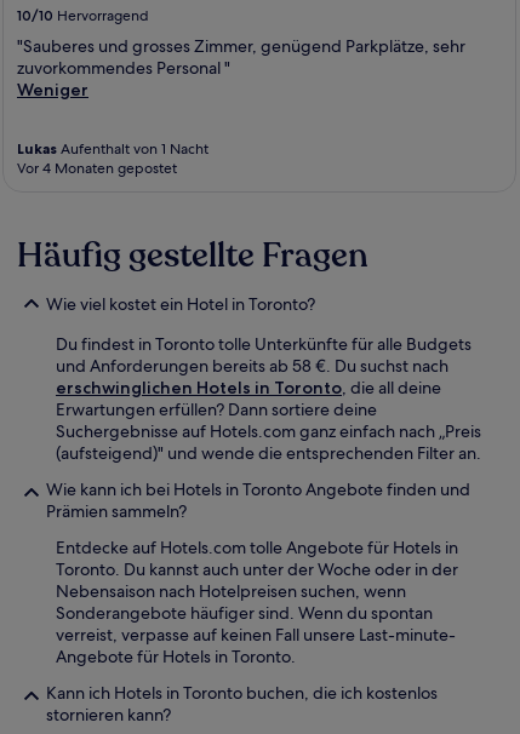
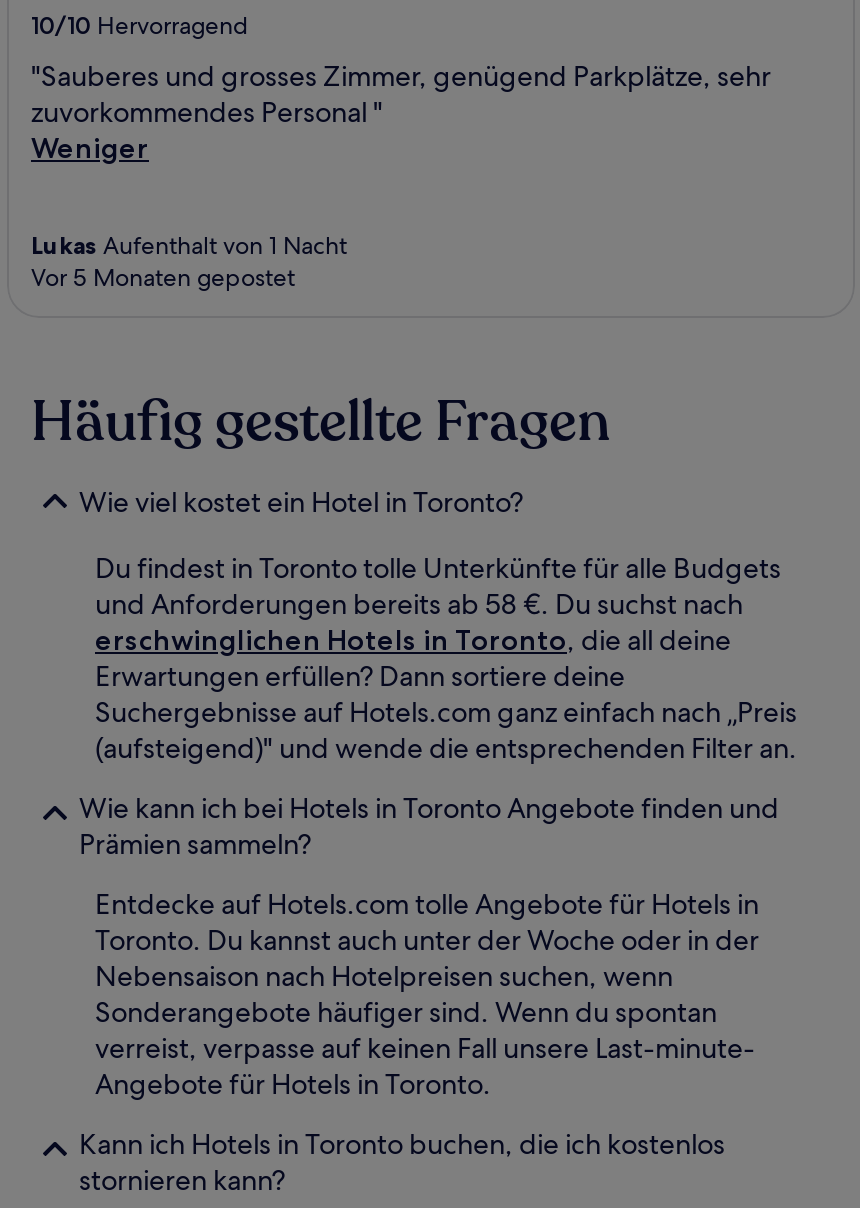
[17,158,177,178] Vor 4 Monaten gepostet -> [31,261,295,293] Vor 5 Monaten gepostet

